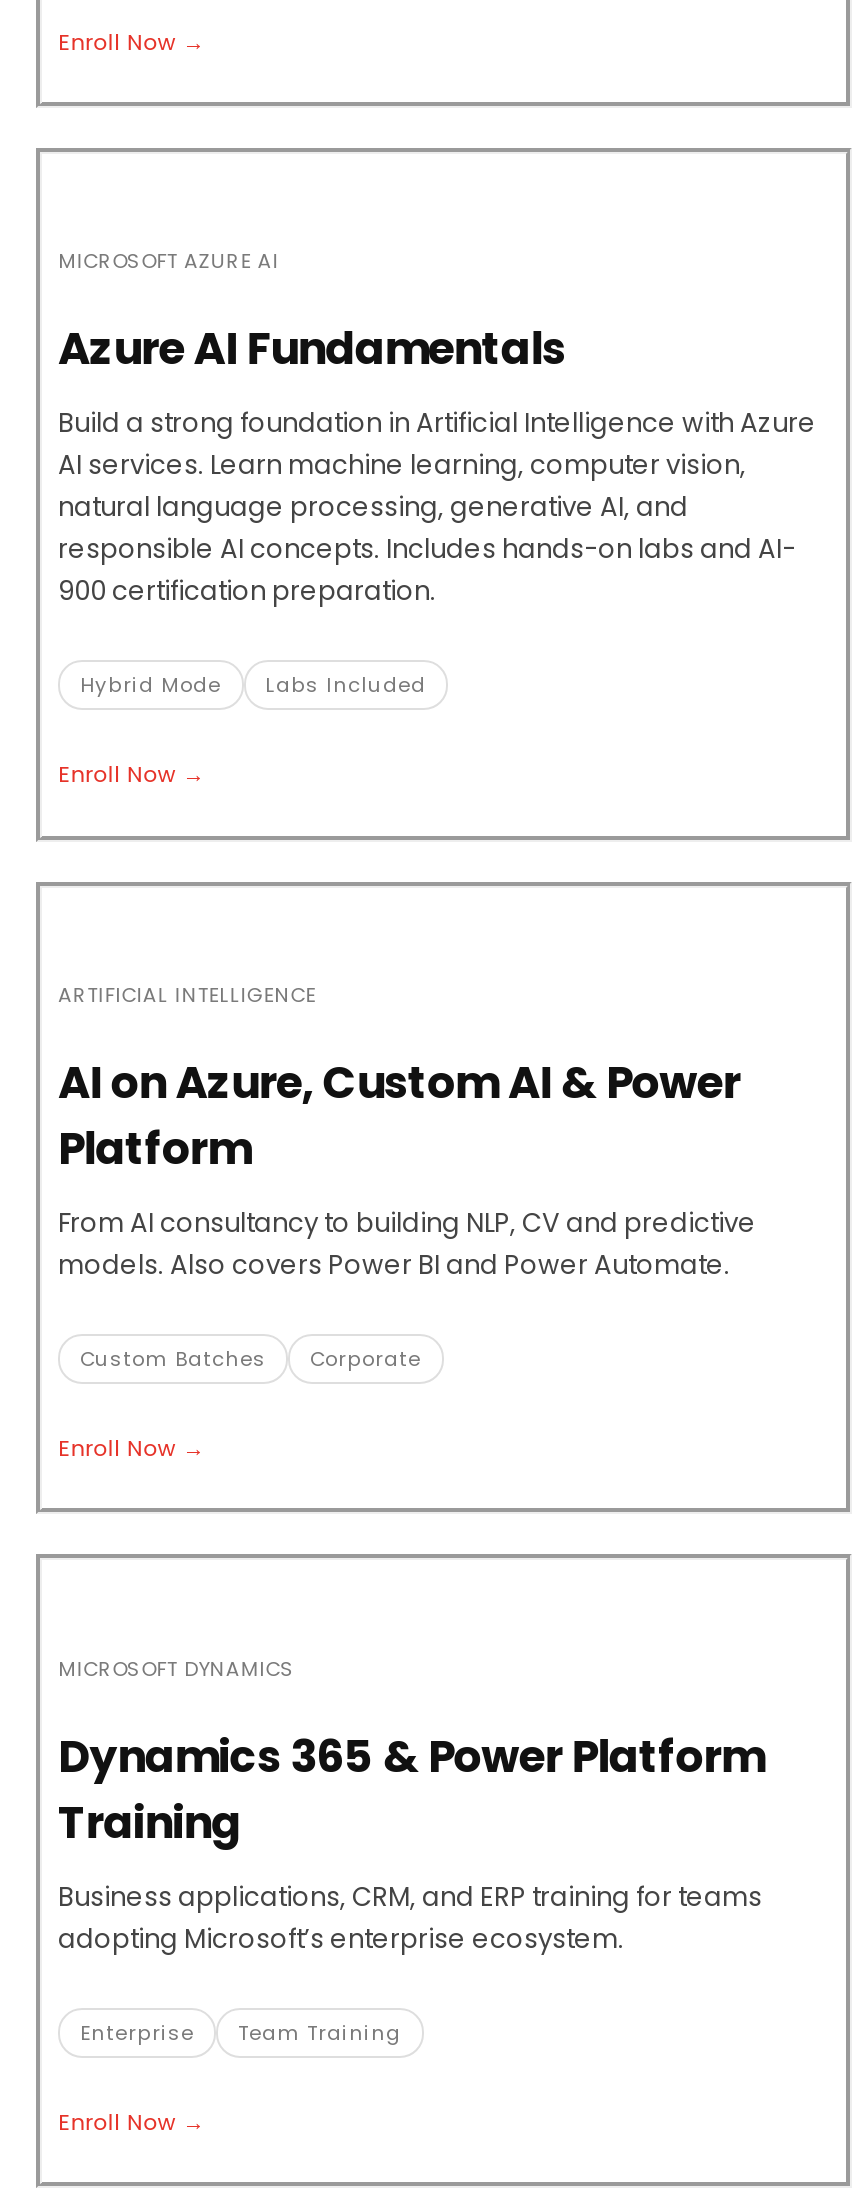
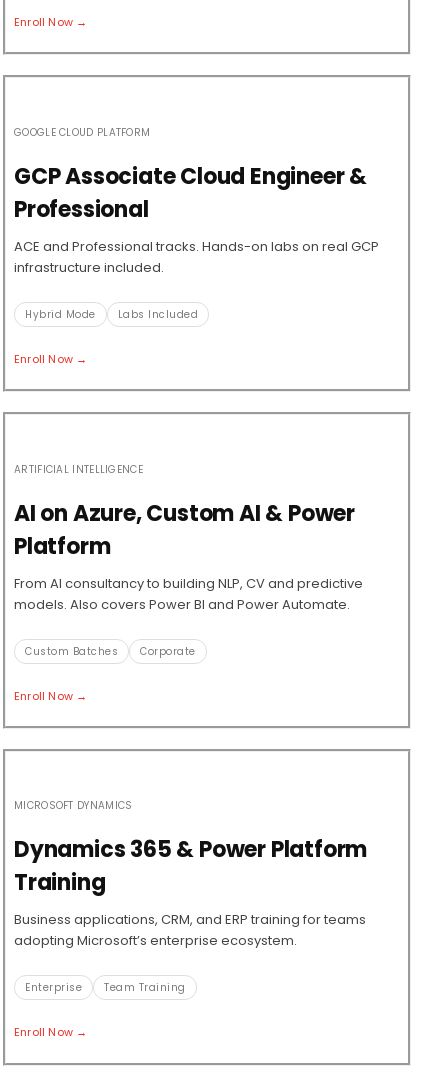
[58,246,279,276] MICROSOFT AZURE AI -> [14,125,150,140] GOOGLE CLOUD PLATFORM
[58,318,816,610] Azure AI Fundamentals | Build a strong foundation in Artificial Intelligence with Azure | AI services. Learn machine learning, computer vision, | natural language processing, generative AI, and | responsible AI concepts. Includes hands-on labs and AI- | 900 certification preparation. -> [14,161,379,277] GCP Associate Cloud Engineer & | Professional | ACE and Professional tracks. Hands-on labs on real GCP | infrastructure included.

